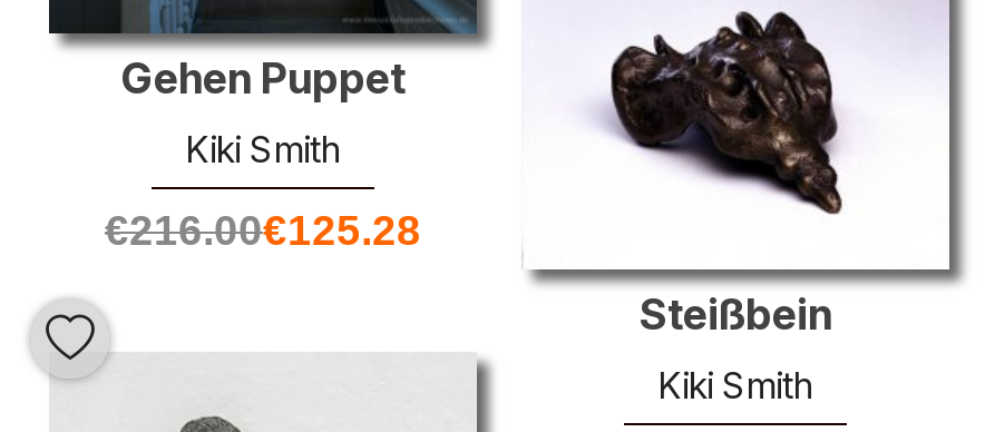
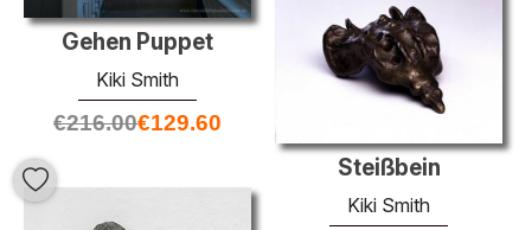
[105,208,421,255] €216.00€125.28 -> [53,111,222,136] €216.00€129.60

